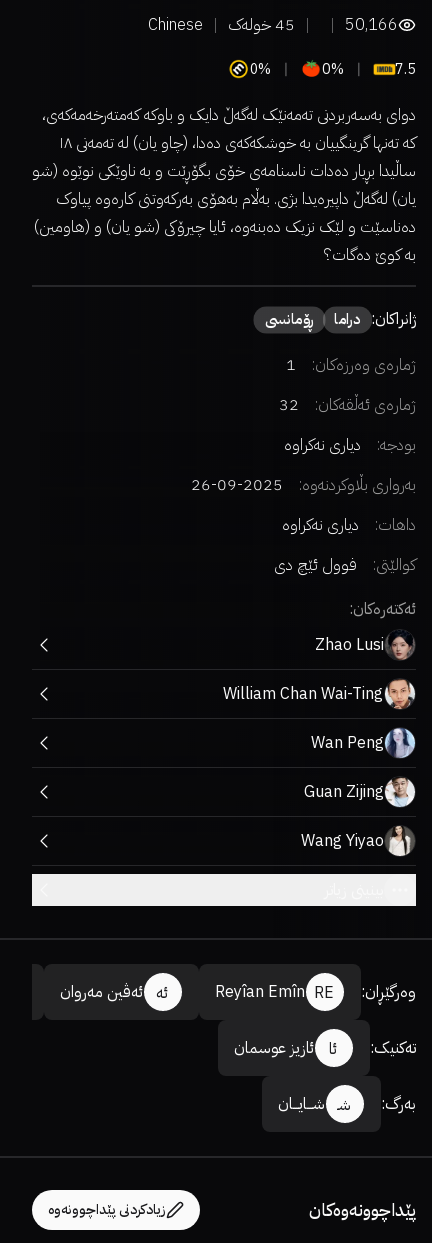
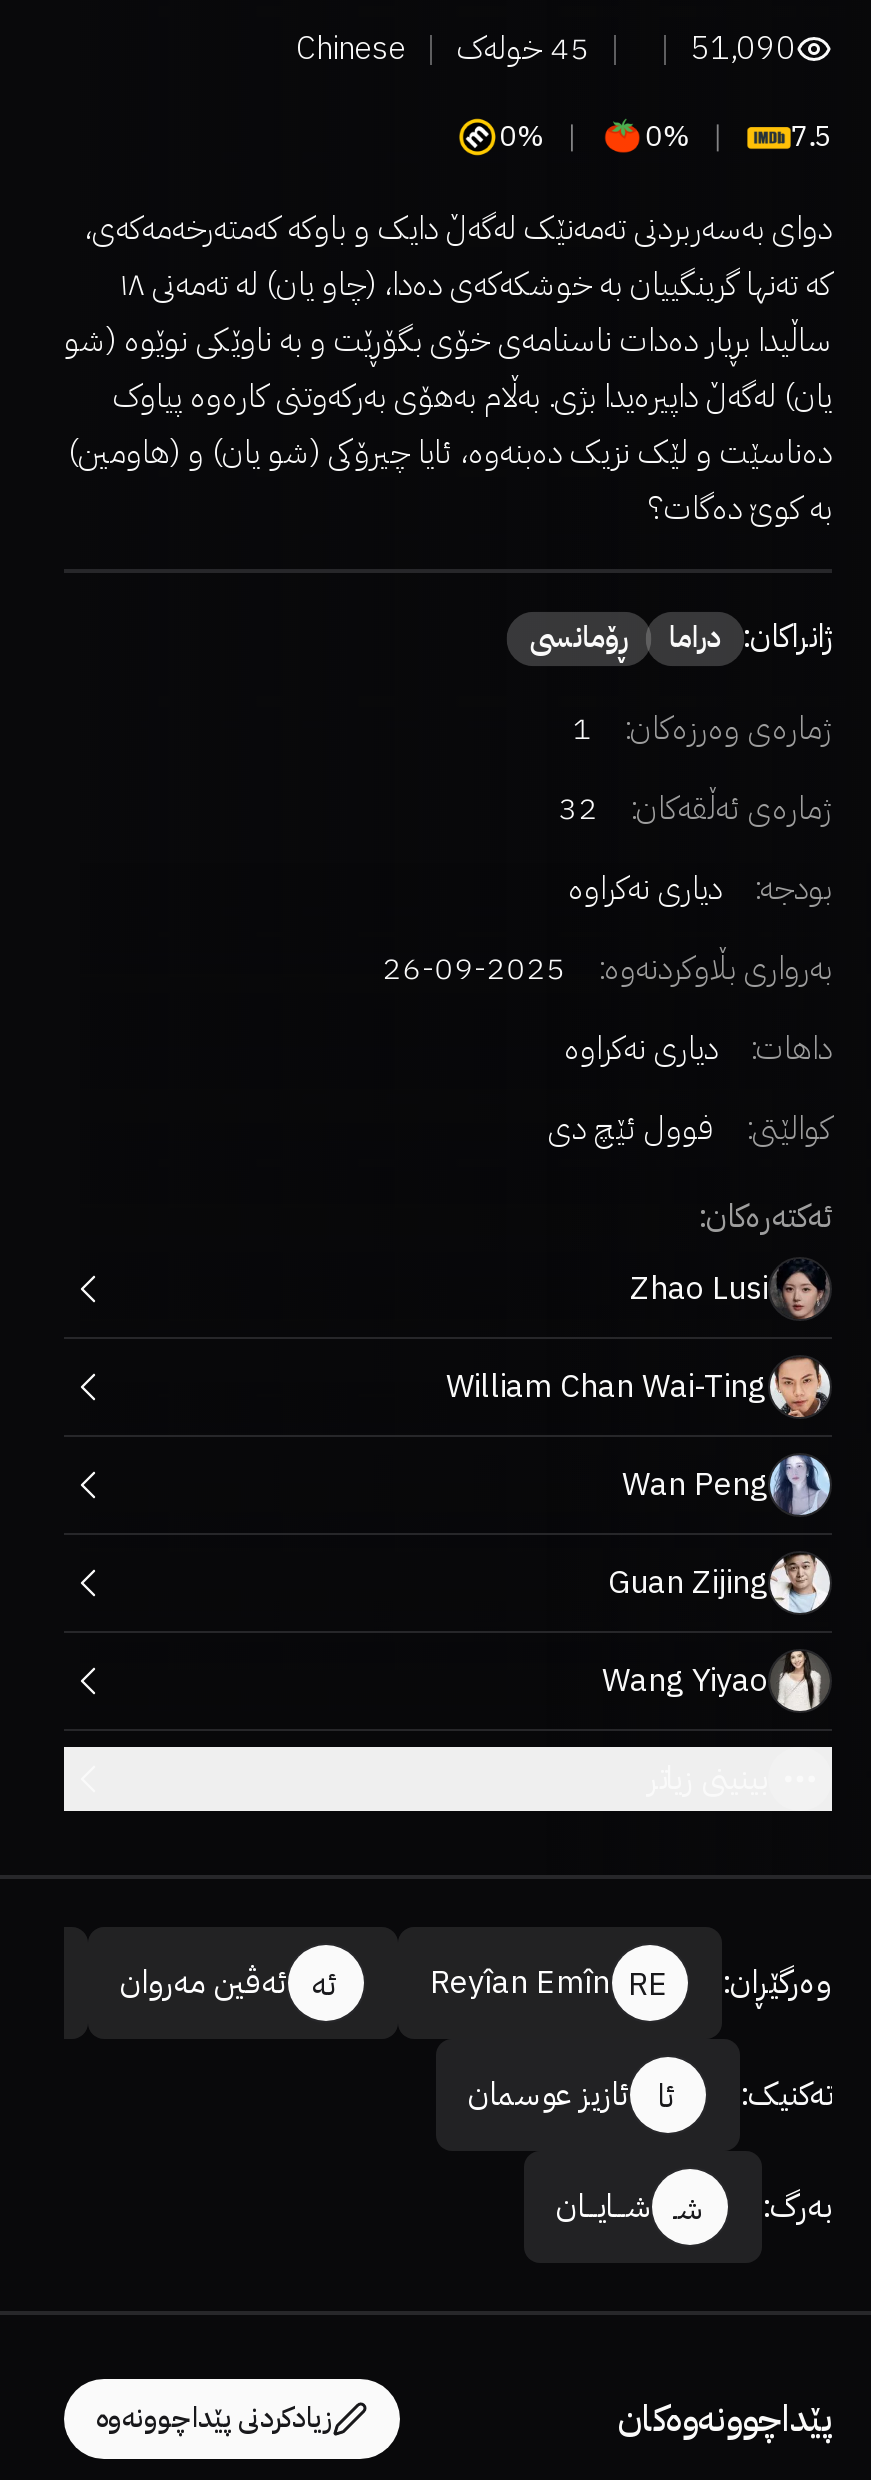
[345,13,398,37] 50,166 -> [690,25,796,73] 51,090

